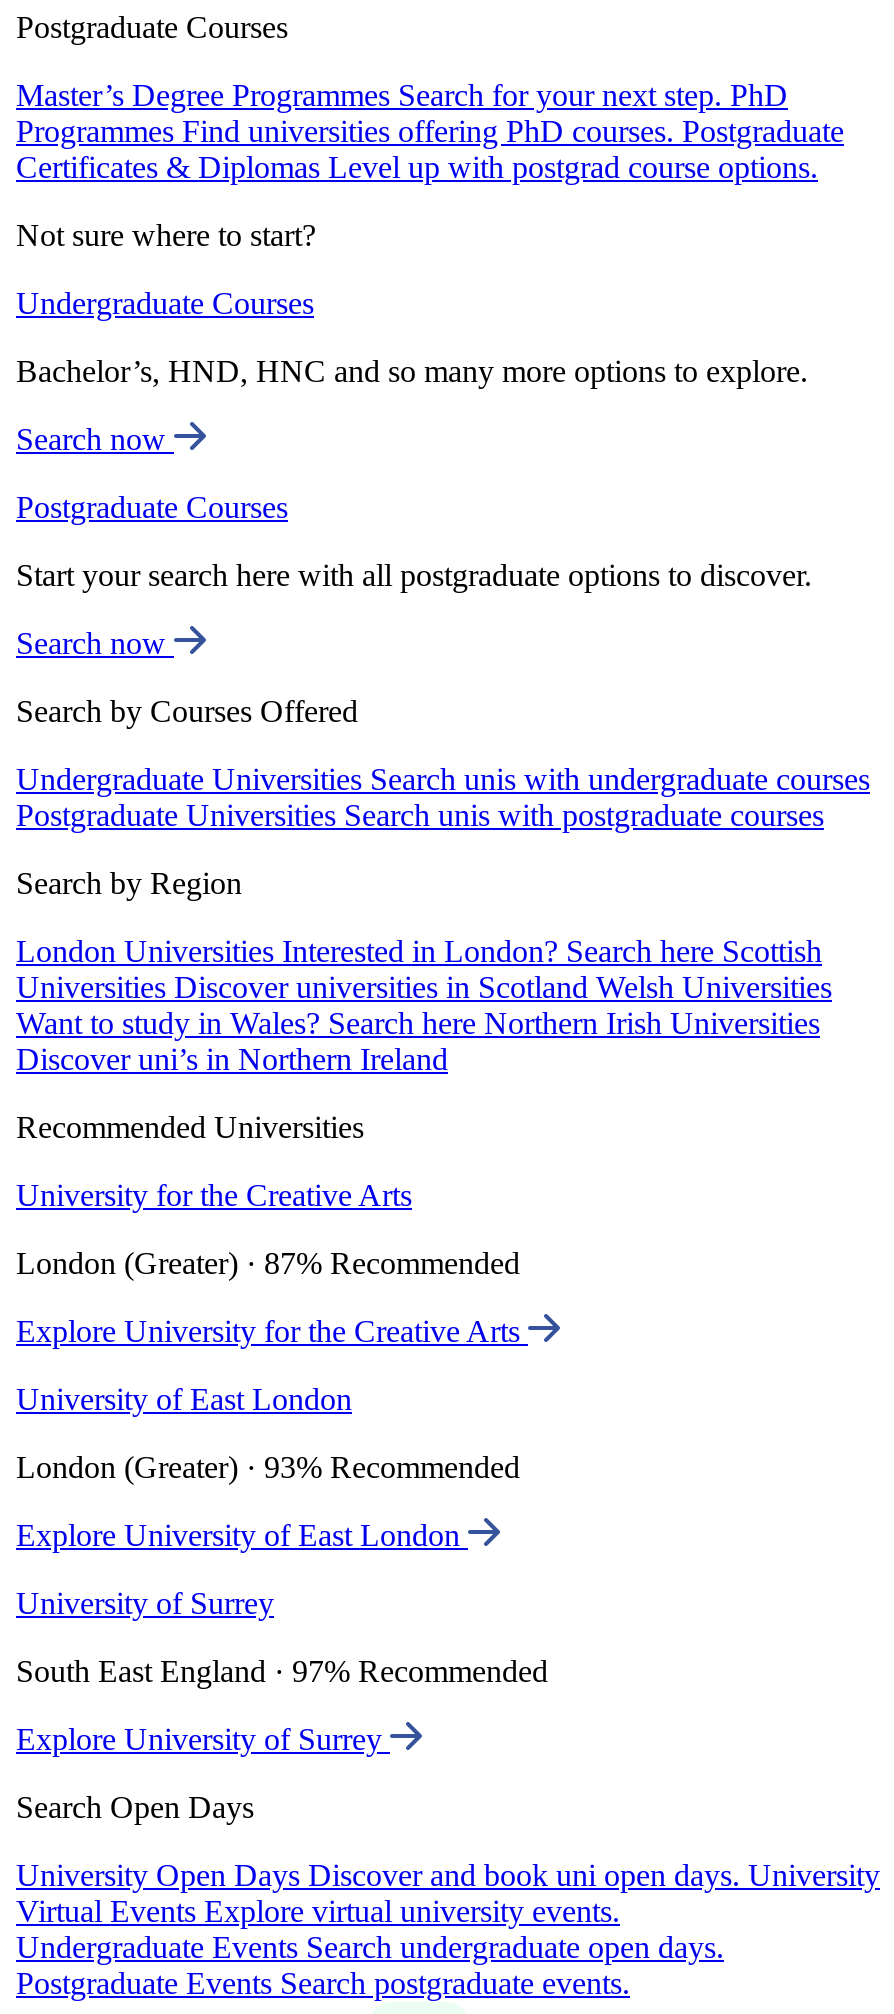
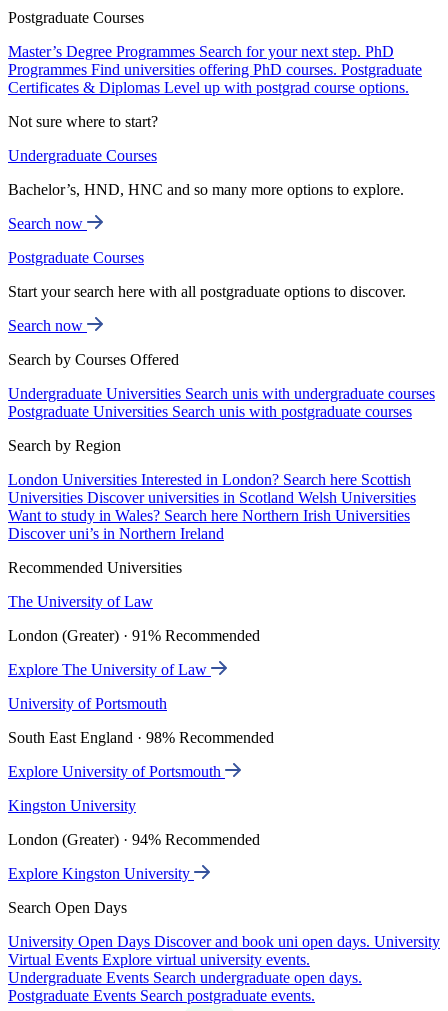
[16,1178,412,1212] University for the Creative Arts -> [8,593,153,610] The University of Law
[16,1246,520,1280] London (Greater) · 87% Recommended -> [8,627,260,644] London (Greater) · 91% Recommended
[16,1314,528,1348] Explore University for the Creative Arts -> [8,661,211,678] Explore The University of Law
[16,1382,352,1416] University of East London -> [8,695,167,712] University of Portsmouth
[16,1450,520,1484] London (Greater) · 93% Recommended -> [8,729,274,746] South East England · 98% Recommended
[16,1518,468,1552] Explore University of East London -> [8,763,225,780] Explore University of Portsmouth
[16,1586,274,1620] University of Surrey -> [8,797,136,814] Kingston University
[16,1654,548,1688] South East England · 97% Recommended -> [8,831,260,848] London (Greater) · 94% Recommended
[16,1722,390,1756] Explore University of Surrey -> [8,865,194,882] Explore Kingston University

